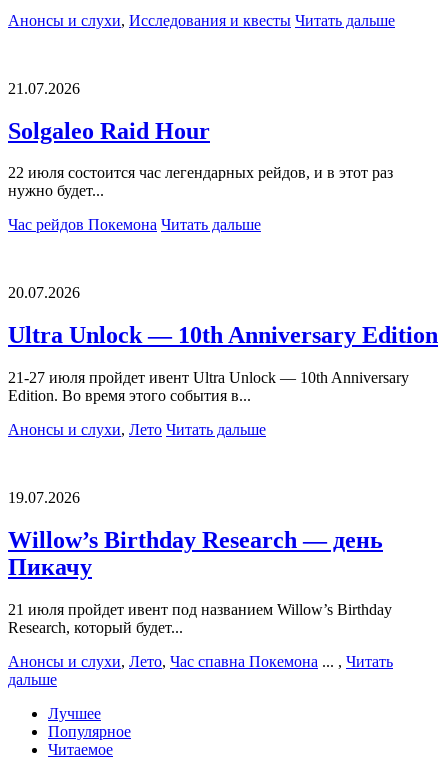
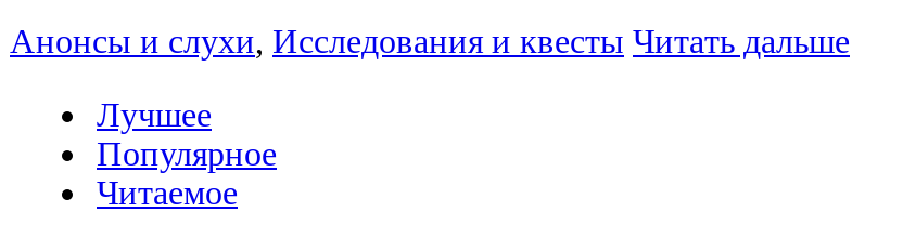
[8,80,393,233] 21.07.2026 | Solgaleo Raid Hour | 22 июля состоится час легендарных рейдов, и в этот раз | нужно будет... | Час рейдов Покемона Читать дальше -> none
[8,284,438,438] 20.07.2026 | Ultra Unlock — 10th Anniversary Edition | 21-27 июля пройдет ивент Ultra Unlock — 10th Anniversary | Edition. Во время этого события в... | Анонсы и слухи, Лето Читать дальше -> none
[8,489,393,688] 19.07.2026 | Willow’s Birthday Research — день | Пикачу | 21 июля пройдет ивент под названием Willow’s Birthday | Research, который будет... | Анонсы и слухи, Лето, Час спавна Покемона ... , Читать | дальше -> none

